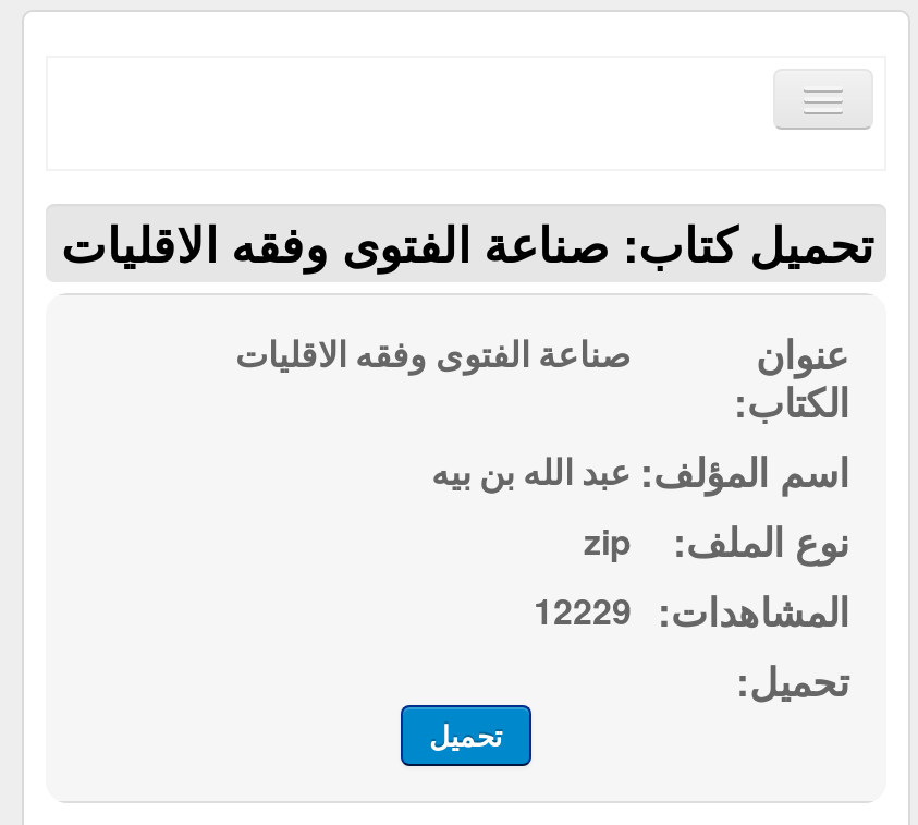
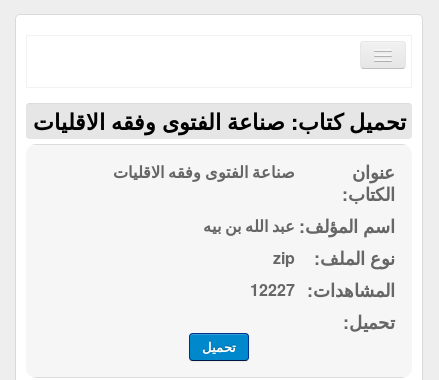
[534,585,632,635] 12229 -> [250,278,295,301] 12227

